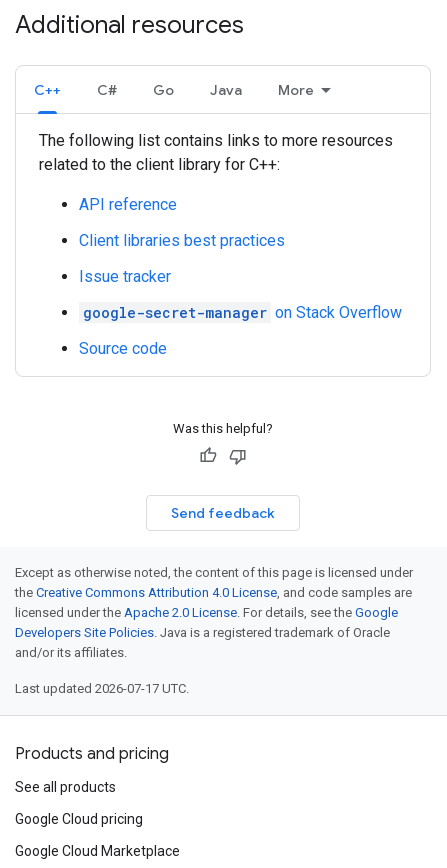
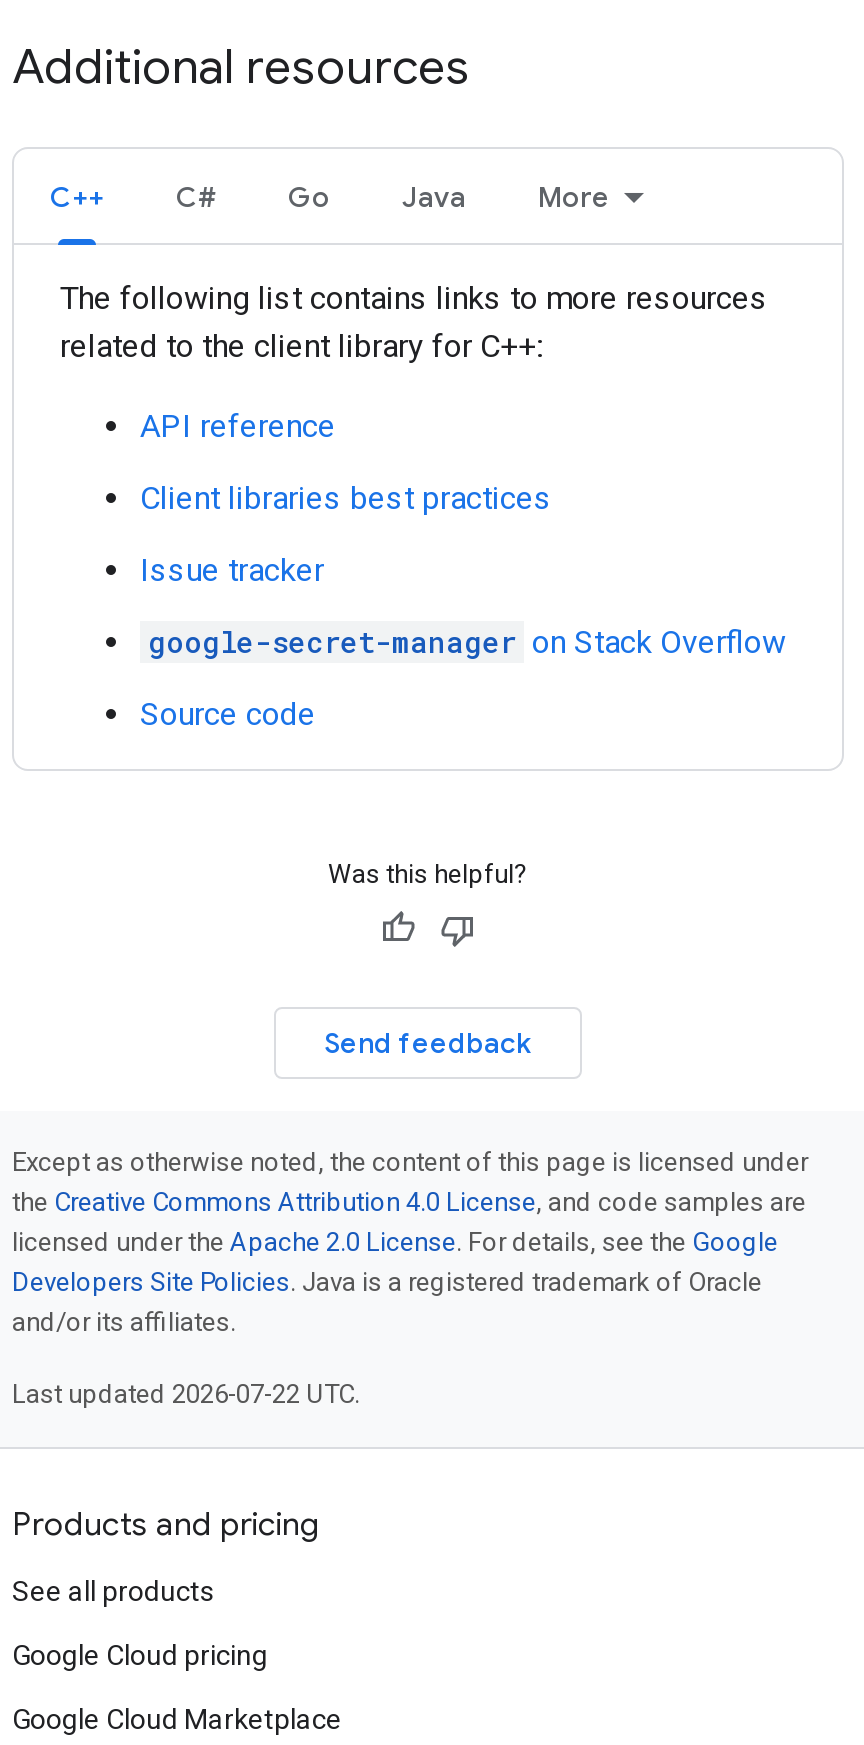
[15,681,189,696] Last updated 2026-07-17 UTC. -> [12,1379,360,1409] Last updated 2026-07-22 UTC.

